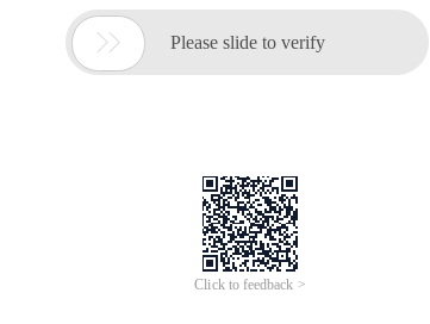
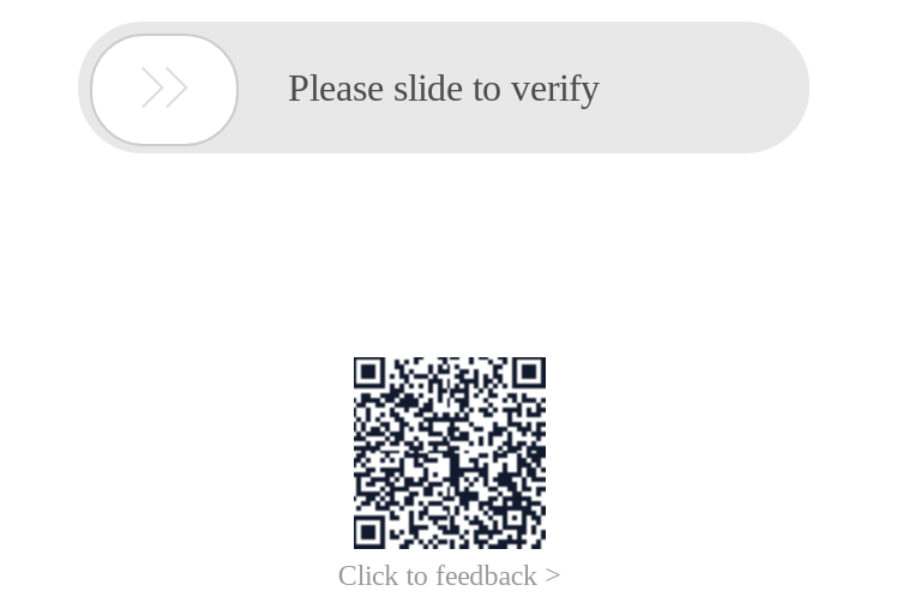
[201,175,299,273] [image] -> [354,355,548,551] [image]

